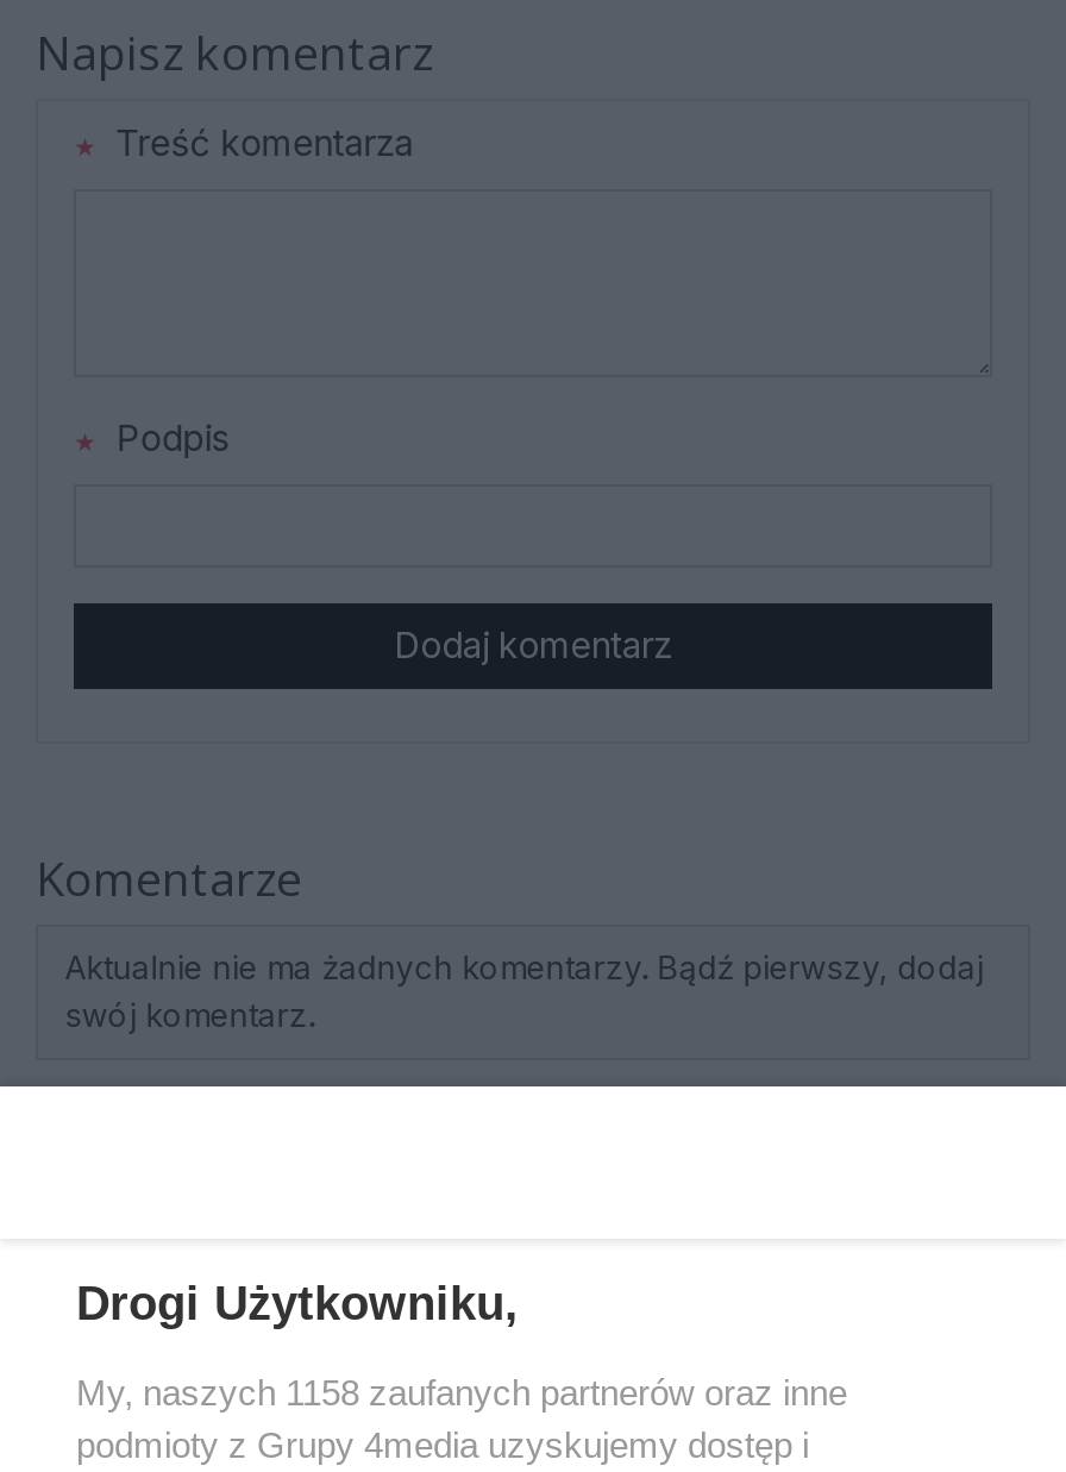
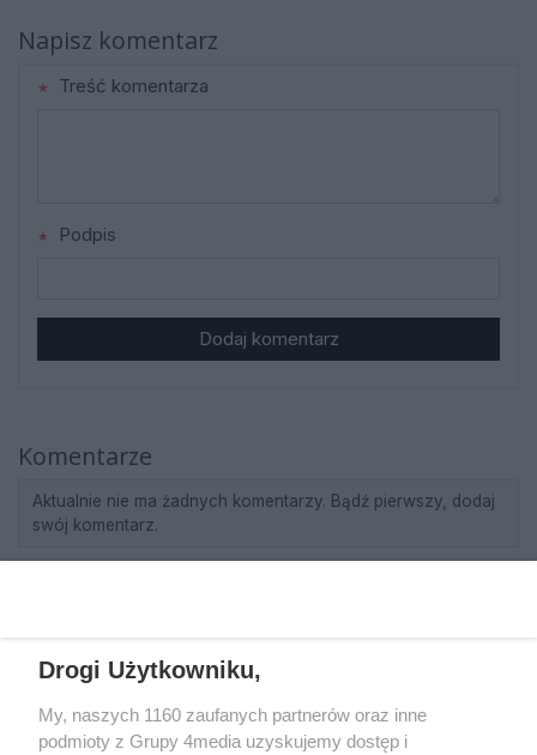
[76,1372,847,1413] My, naszych 1158 zaufanych partnerów oraz inne -> [38,705,427,725] My, naszych 1160 zaufanych partnerów oraz inne

